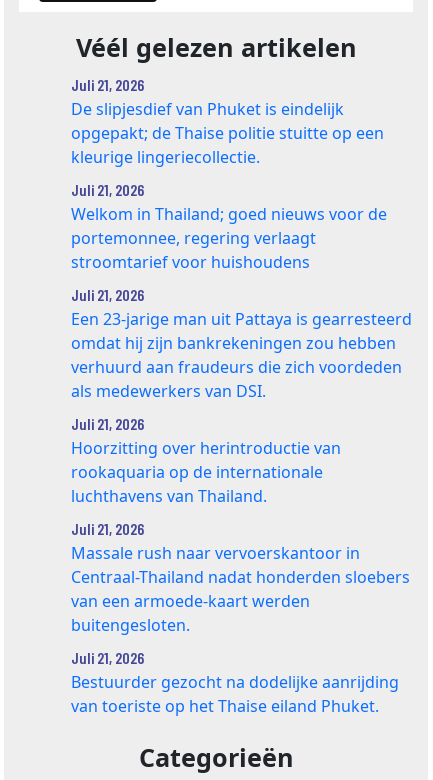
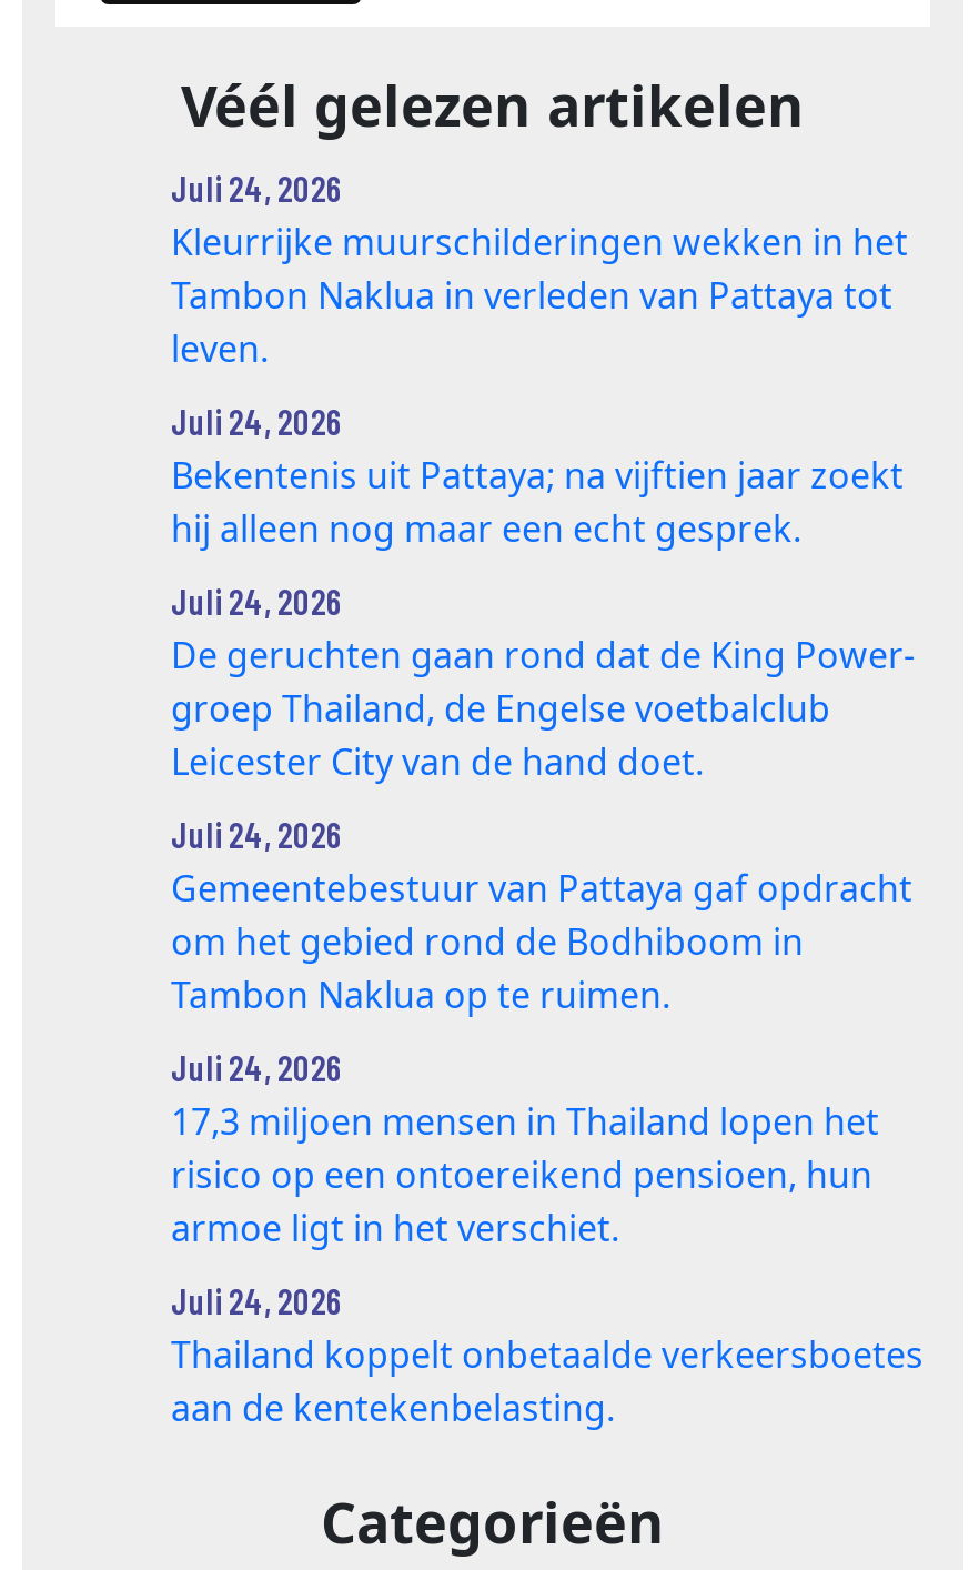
[71,75,384,168] Juli 21, 2026 | De slipjesdief van Phuket is eindelijk | opgepakt; de Thaise politie stuitte op een | kleurige lingeriecollectie. -> [171,167,908,373] Juli 24, 2026 | Kleurrijke muurschilderingen wekken in het | Tambon Naklua in verleden van Pattaya tot | leven.
[71,180,387,273] Juli 21, 2026 | Welkom in Thailand; goed nieuws voor de | portemonnee, regering verlaagt | stroomtarief voor huishoudens -> [171,400,904,553] Juli 24, 2026 | Bekentenis uit Pattaya; na vijftien jaar zoekt | hij alleen nog maar een echt gesprek.
[71,285,412,402] Juli 21, 2026 | Een 23-jarige man uit Pattaya is gearresteerd | omdat hij zijn bankrekeningen zou hebben | verhuurd aan fraudeurs die zich voordeden | als medewerkers van DSI. -> [171,580,915,786] Juli 24, 2026 | De geruchten gaan rond dat de King Power- | groep Thailand, de Engelse voetbalclub | Leicester City van de hand doet.
[71,414,341,507] Juli 21, 2026 | Hoorzitting over herintroductie van | rookaquaria op de internationale | luchthavens van Thailand. -> [171,813,912,1020] Juli 24, 2026 | Gemeentebestuur van Pattaya gaf opdracht | om het gebied rond de Bodhiboom in | Tambon Naklua op te ruimen.
[71,519,410,636] Juli 21, 2026 | Massale rush naar vervoerskantoor in | Centraal-Thailand nadat honderden sloebers | van een armoede-kaart werden | buitengesloten. -> [171,1046,879,1253] Juli 24, 2026 | 17,3 miljoen mensen in Thailand lopen het | risico op een ontoereikend pensioen, hun | armoe ligt in het verschiet.
[71,648,399,717] Juli 21, 2026 | Bestuurder gezocht na dodelijke aanrijding | van toeriste op het Thaise eiland Phuket. -> [171,1279,924,1433] Juli 24, 2026 | Thailand koppelt onbetaalde verkeersboetes | aan de kentekenbelasting.

